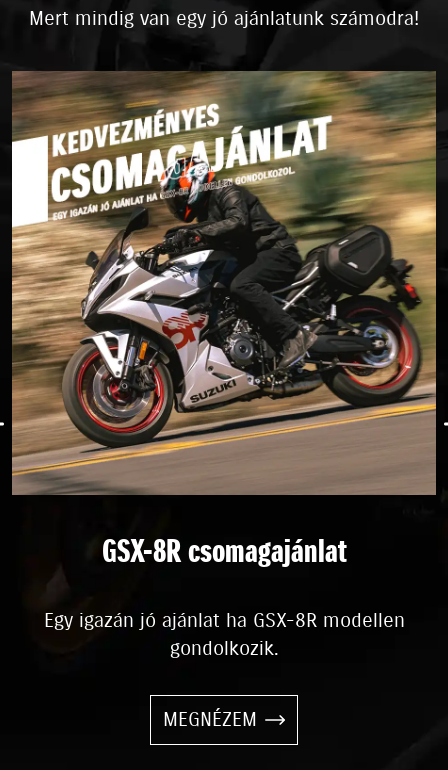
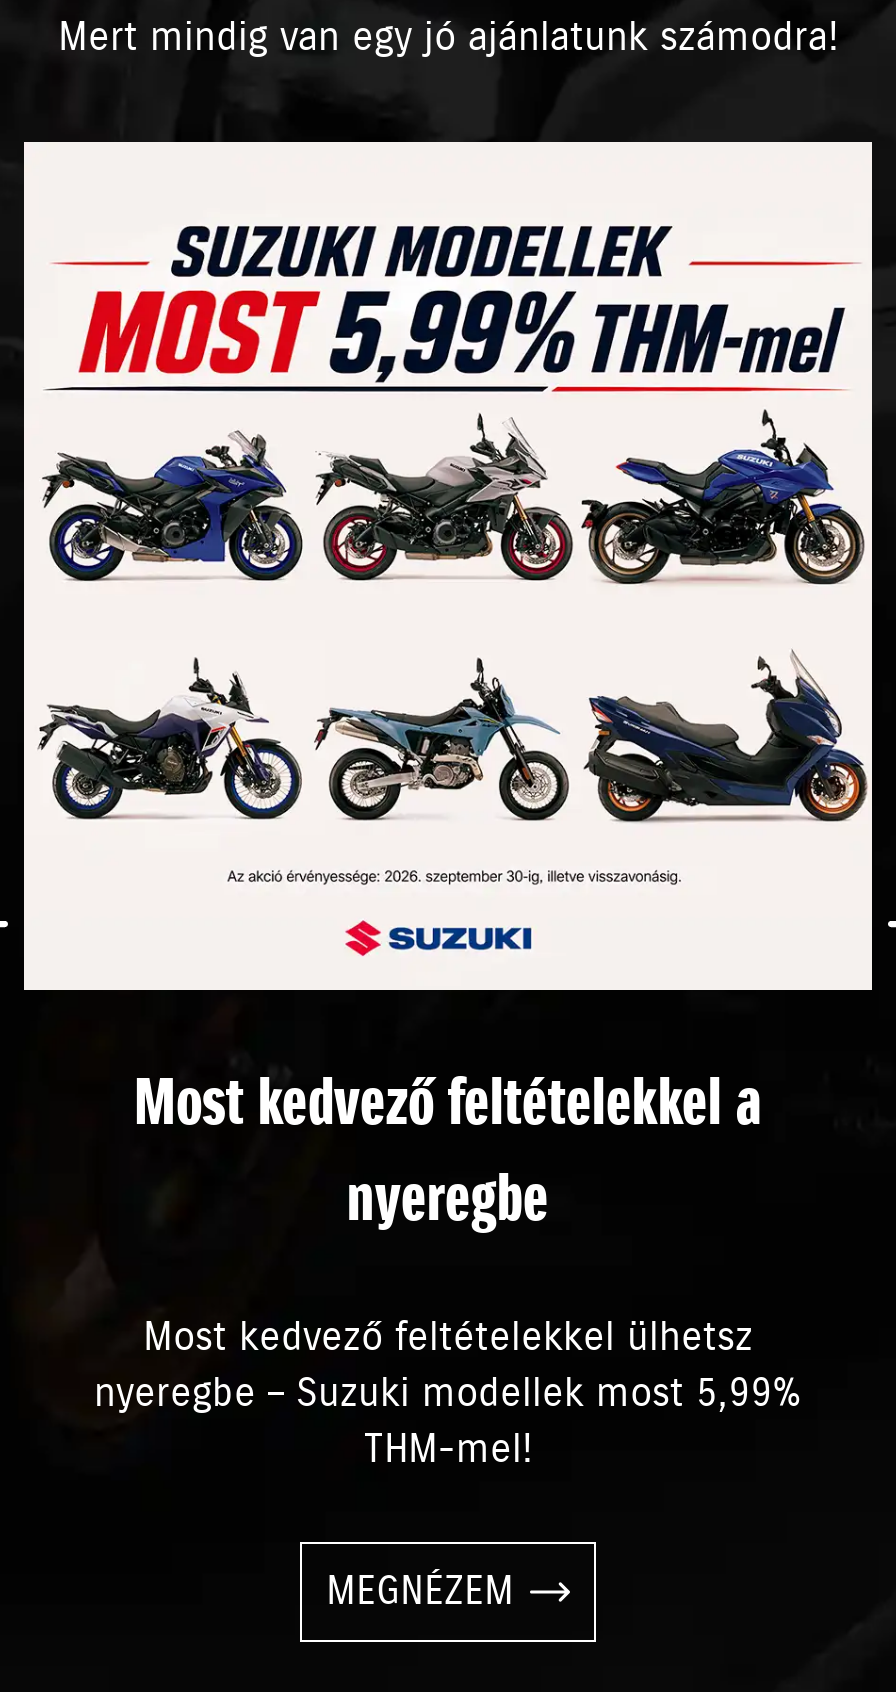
[3,70,445,571] [image] | GSX-8R csomagajánlat -> [6,140,890,1237] [image] | Most kedvező feltételekkel a | nyeregbe
[43,608,404,661] Egy igazán jó ajánlat ha GSX-8R modellen | gondolkozik. -> [94,1311,802,1473] Most kedvező feltételekkel ülhetsz | nyeregbe – Suzuki modellek most 5,99% | THM-mel!

